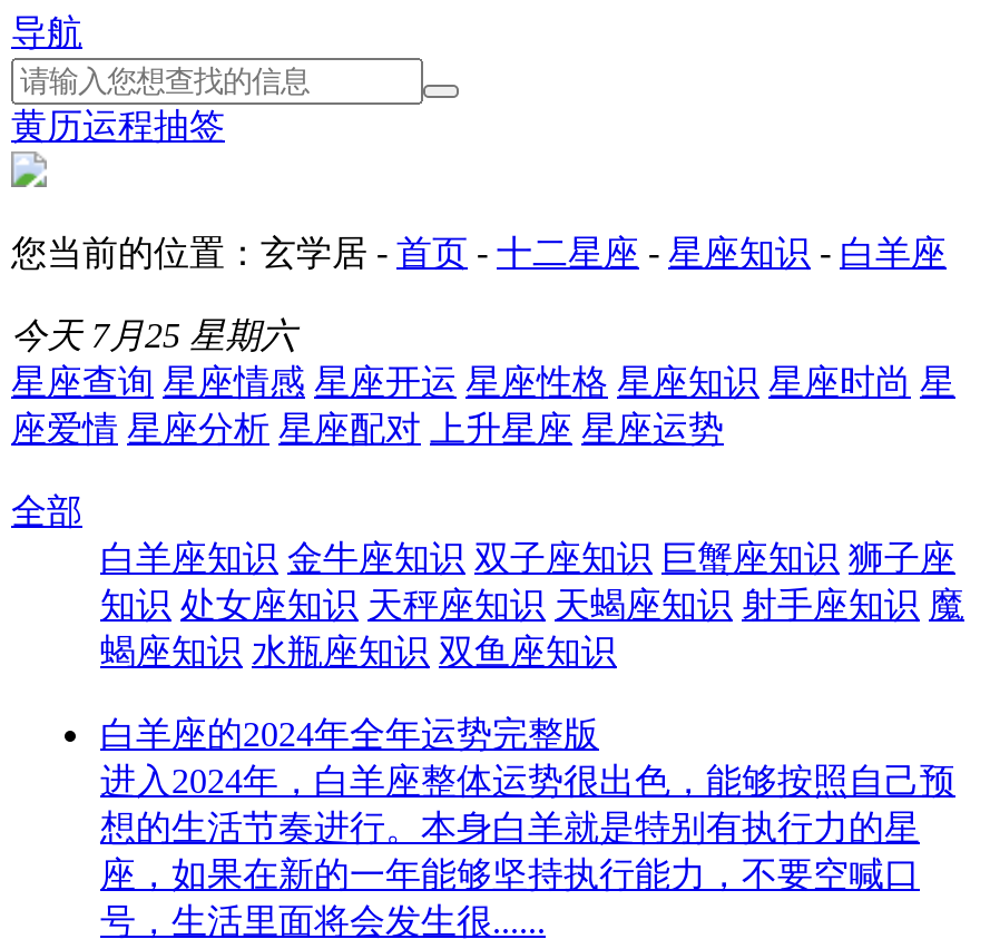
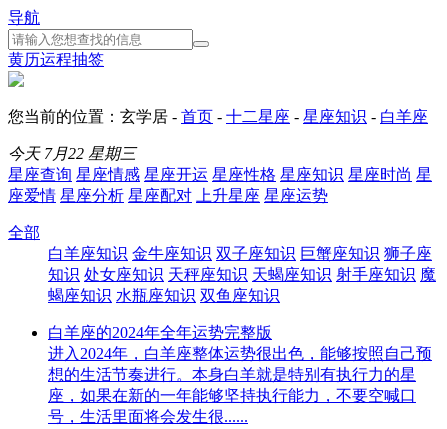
[11,316,296,354] 今天7月25星期六 -> [8,145,136,162] 今天7月22星期三

